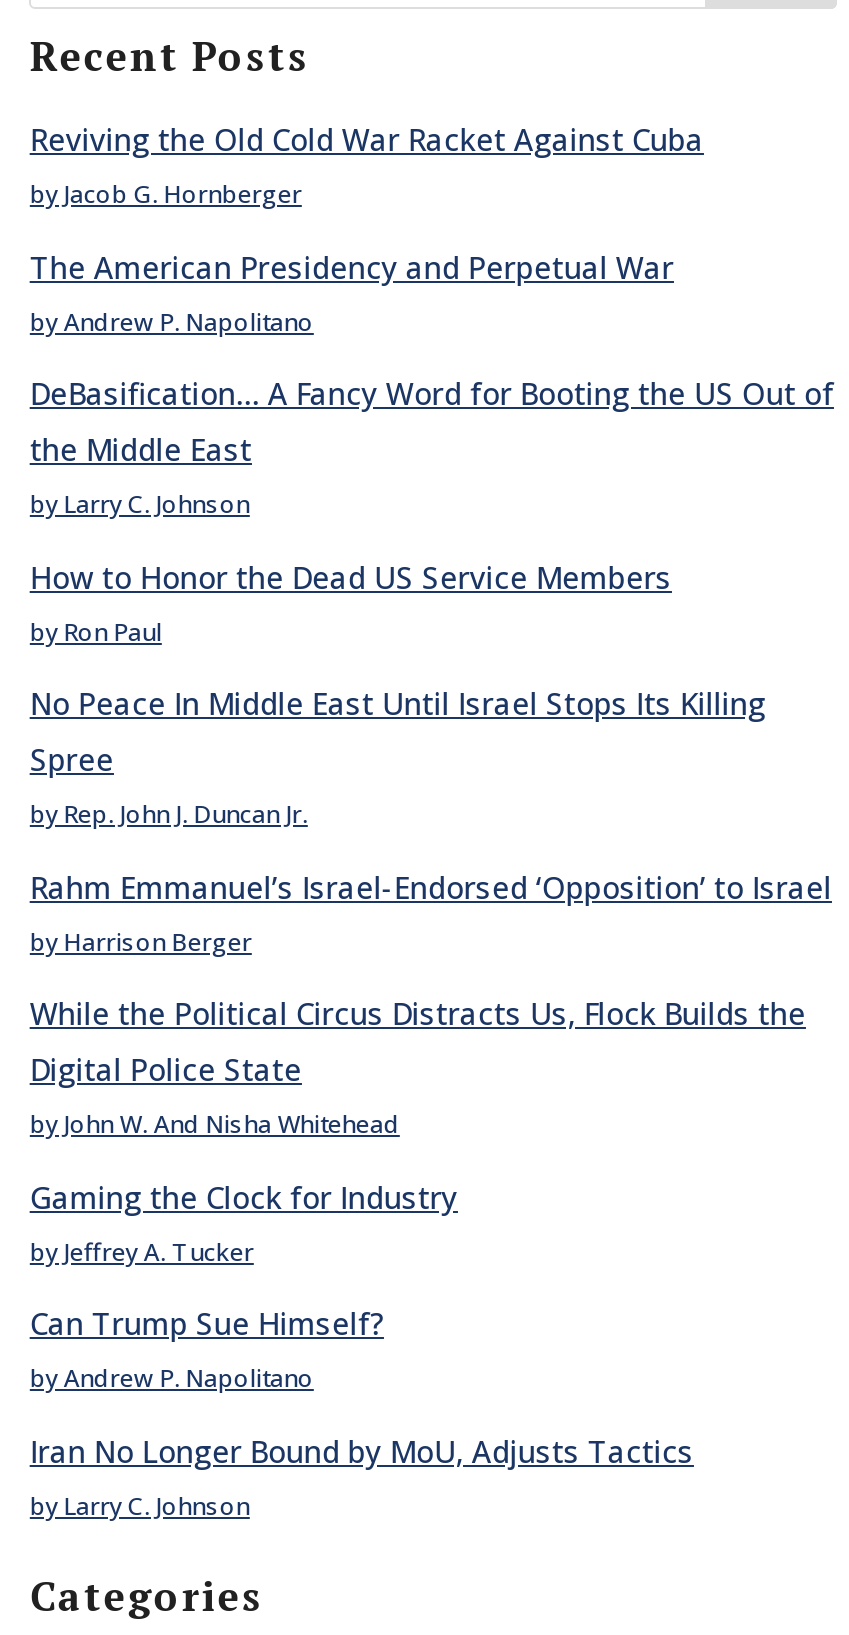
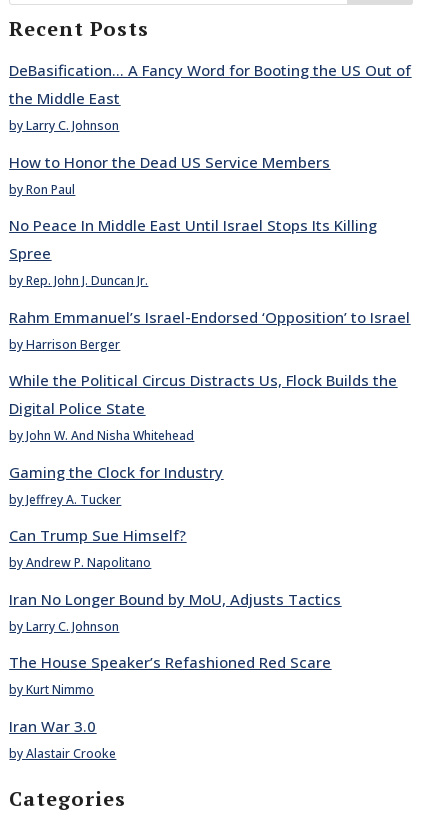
[30,119,704,338] Reviving the Old Cold War Racket Against Cuba | by Jacob G. Hornberger | The American Presidency and Perpetual War | by Andrew P. Napolitano -> none
moved [30,373,834,1522] -> [9,60,411,635]: DeBasification… A Fancy Word for Booting the US Out of | the Middle East | by Larry C. Johnson | ... | Iran No Longer Bound by MoU, Adjusts Tactics | by Larry C. Johnson
none -> [9,652,331,762] The House Speaker’s Refashioned Red Scare | by Kurt Nimmo | Iran War 3.0 | by Alastair Crooke

